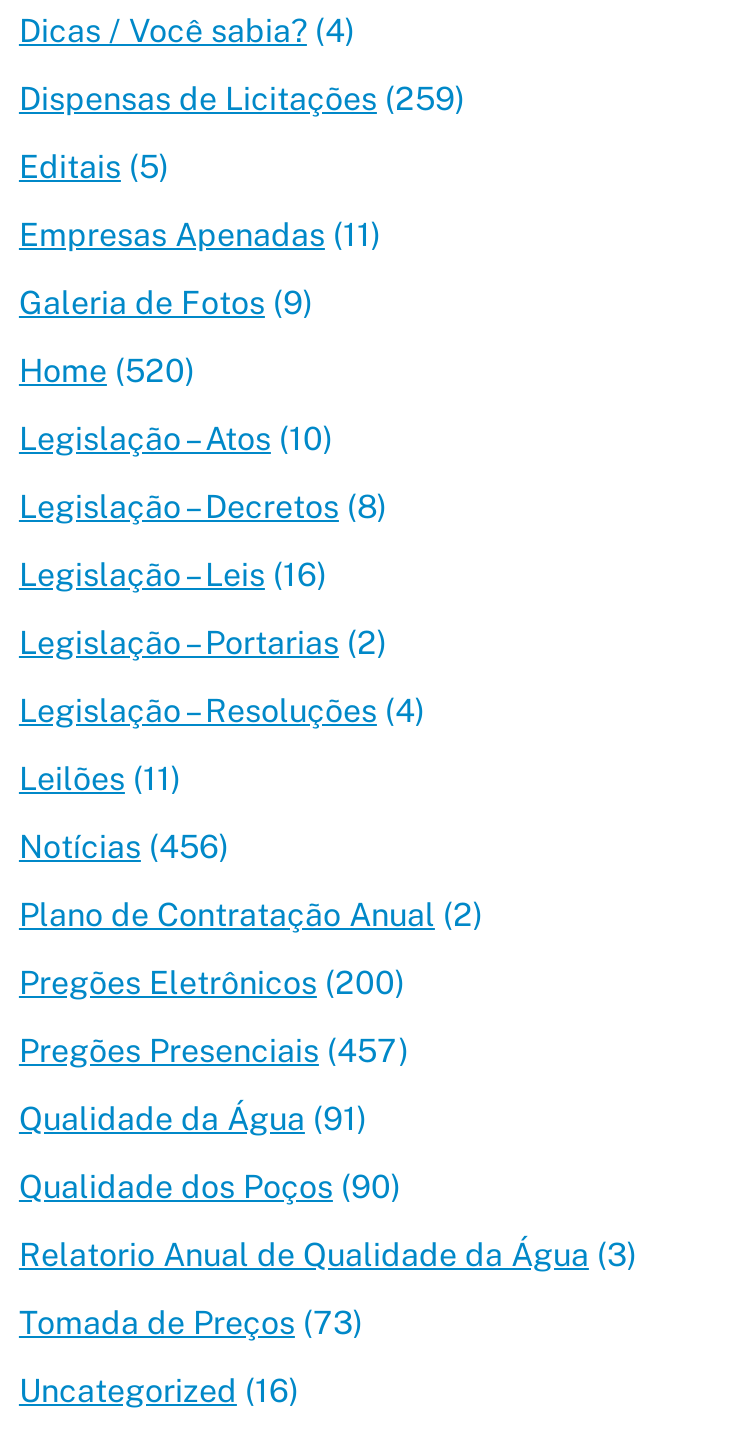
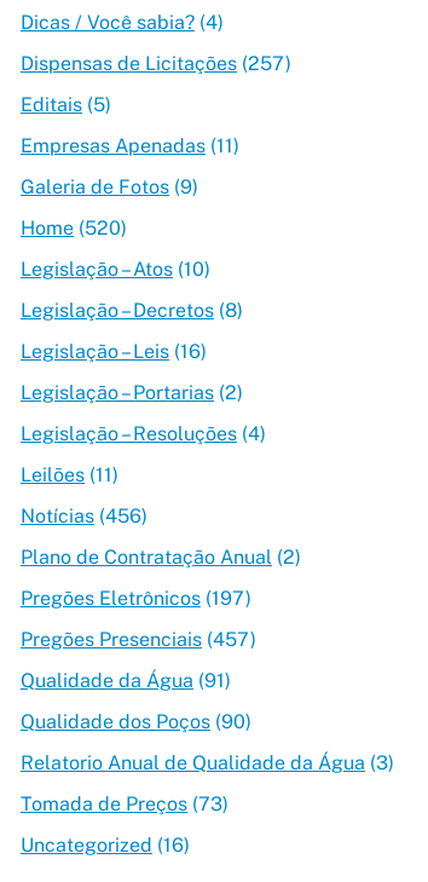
[19,79,465,117] Dispensas de Licitações (259) -> [21,52,291,75] Dispensas de Licitações (257)
[19,963,405,1001] Pregões Eletrônicos (200) -> [21,586,251,609] Pregões Eletrônicos (197)

